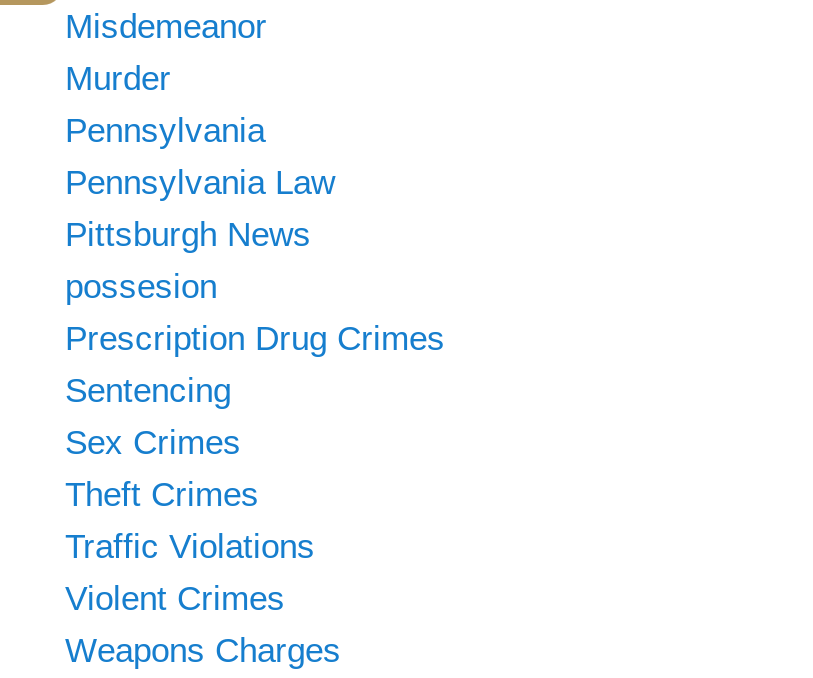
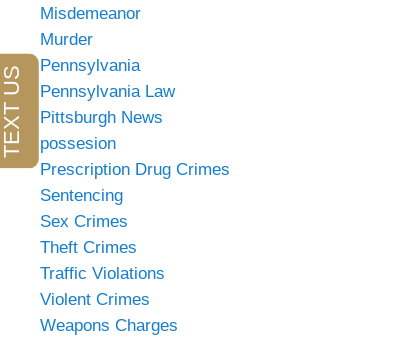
none -> [3,53,40,169] [image]

